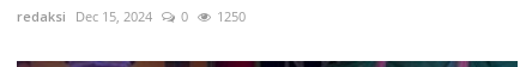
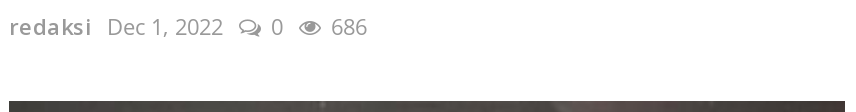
[17,7,152,25] redaksi Dec 15, 2024 -> [9,12,223,42] redaksi Dec 1, 2022
[217,7,246,25] 1250 -> [331,12,367,42] 686

